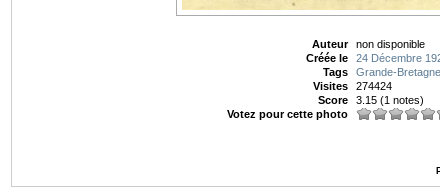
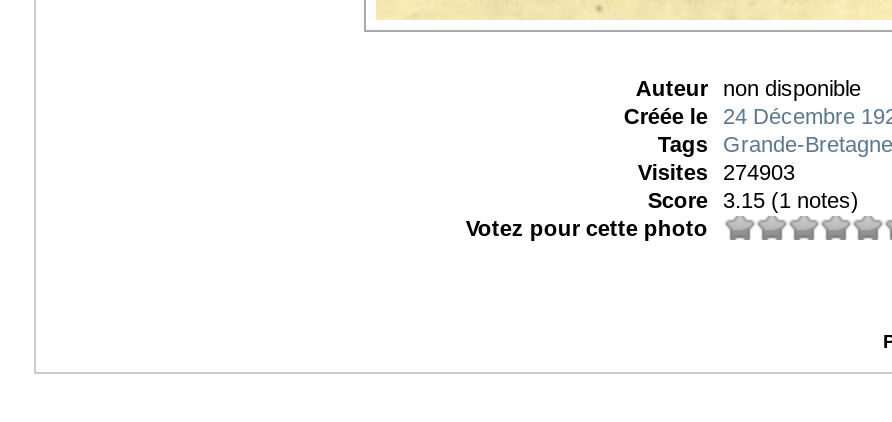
[313,80,391,92] Visites 274424 -> [638,159,795,183] Visites 274903

